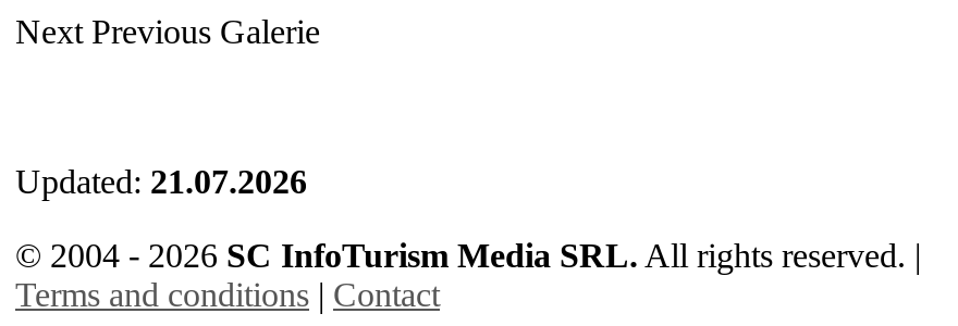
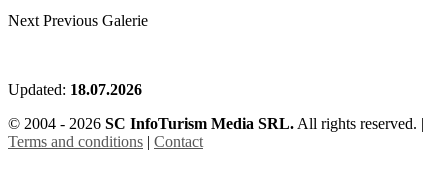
[15,163,307,200] Updated: 21.07.2026 -> [8,81,142,98] Updated: 18.07.2026

